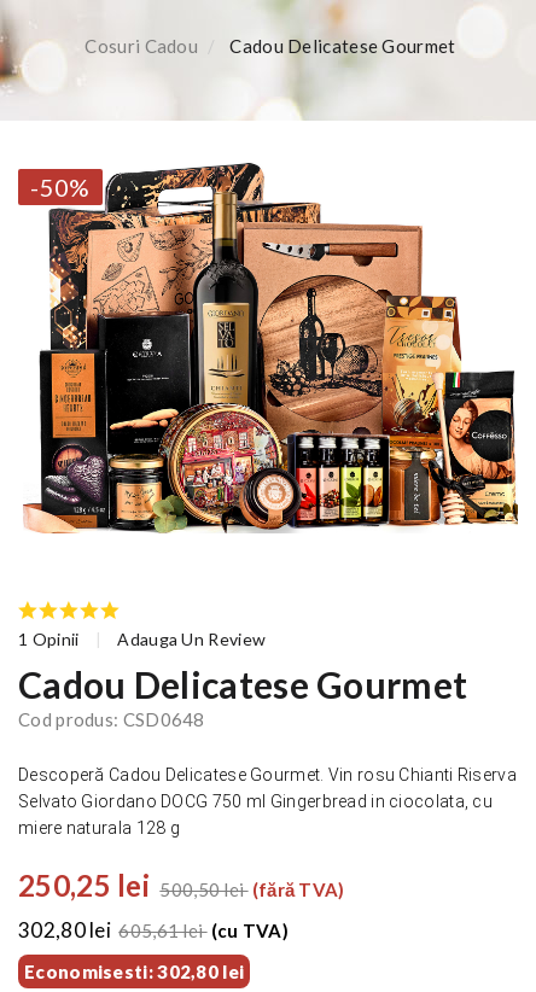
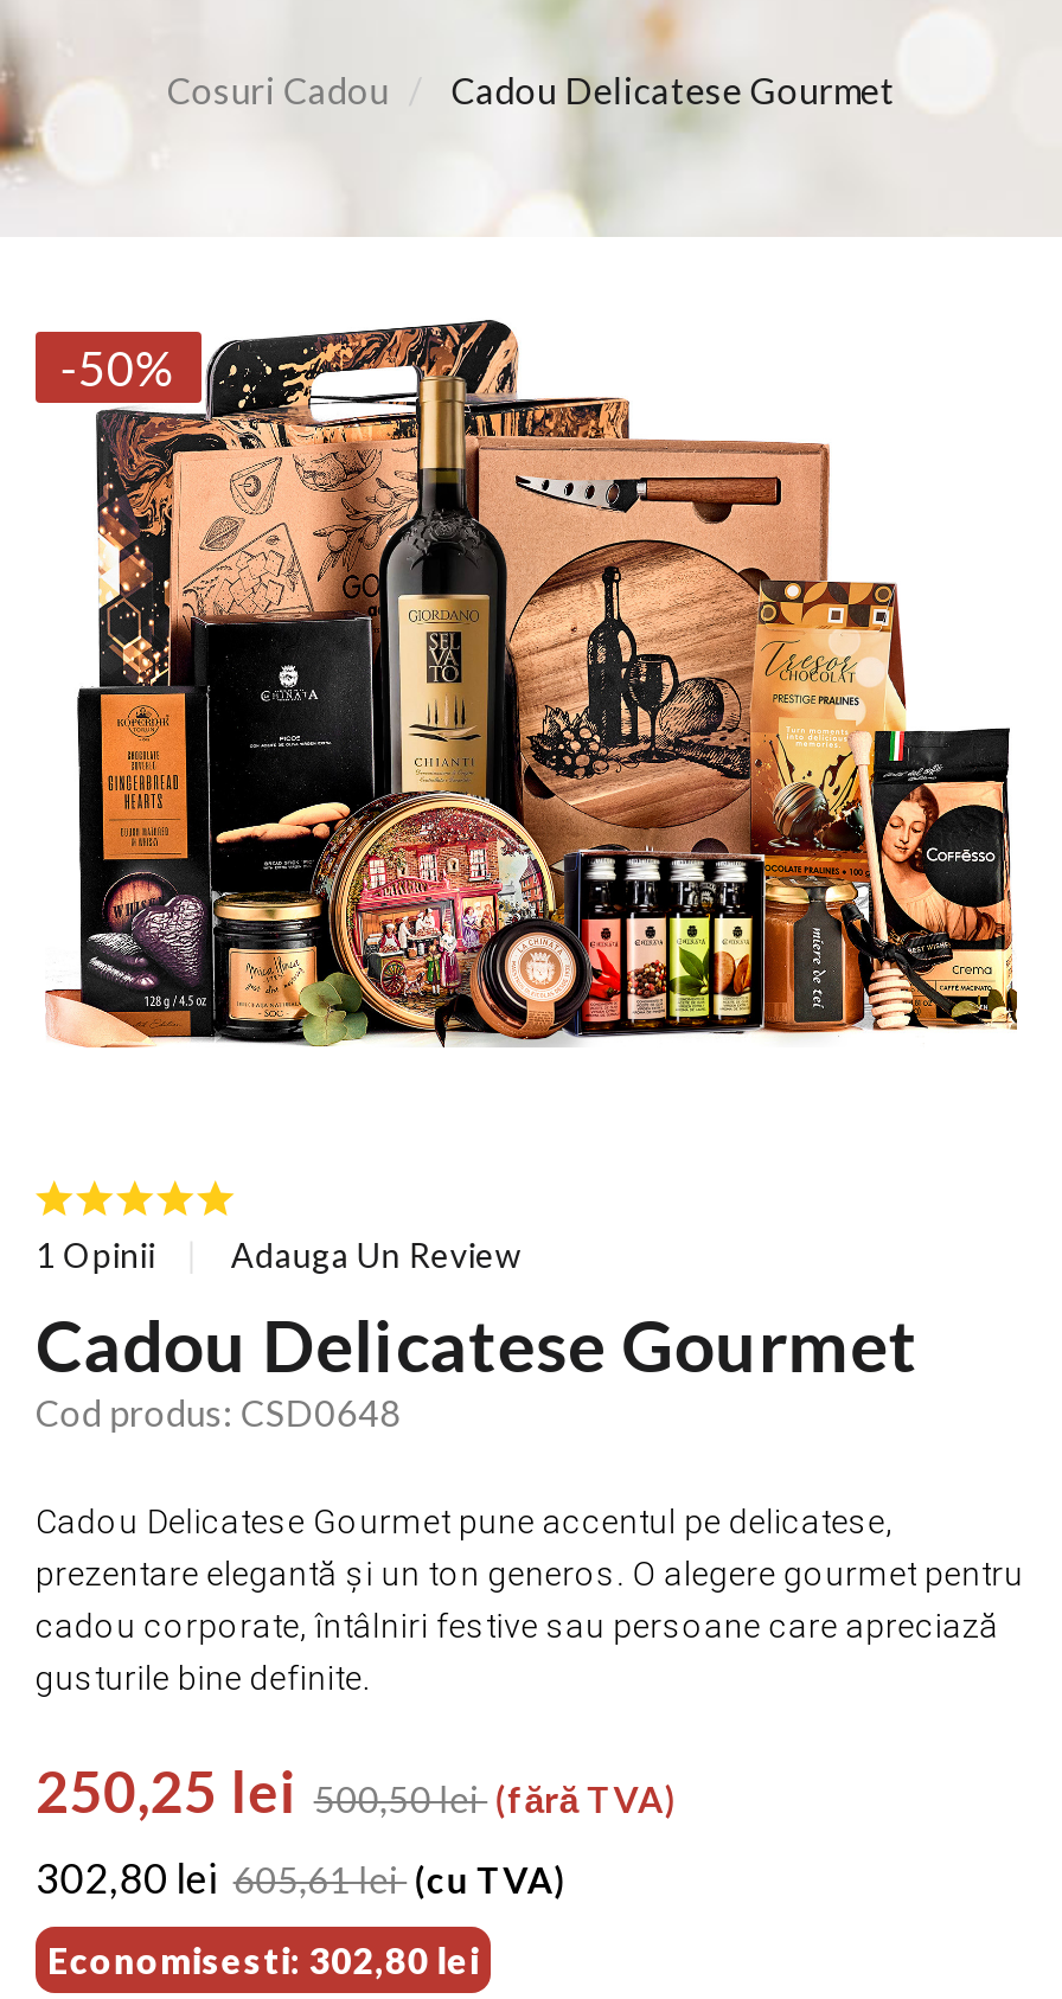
[18,765,517,837] Descoperă Cadou Delicatese Gourmet. Vin rosu Chianti Riserva | Selvato Giordano DOCG 750 ml Gingerbread in ciocolata, cu | miere naturala 128 g -> [36,1502,1024,1696] Cadou Delicatese Gourmet pune accentul pe delicatese, | prezentare elegantă și un ton generos. O alegere gourmet pentru | cadou corporate, întâlniri festive sau persoane care apreciază | gusturile bine definite.

